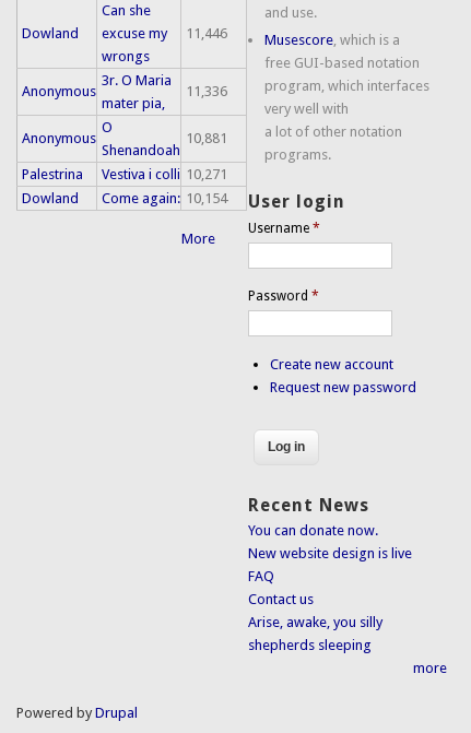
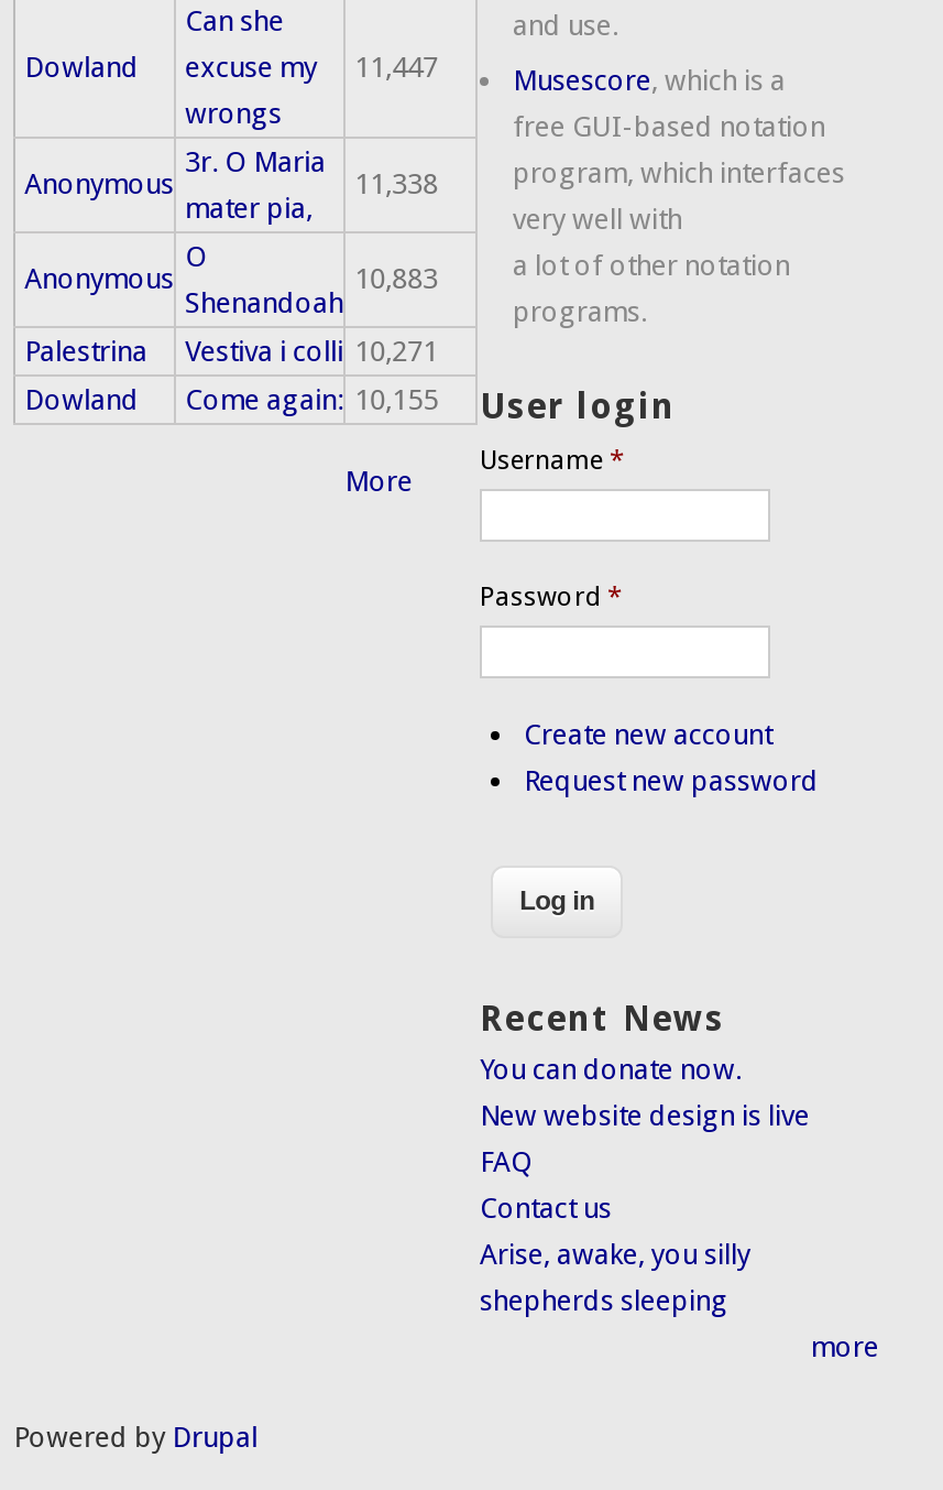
[22,25,227,42] Dowland excuse my 11,446 -> [24,51,438,84] Dowland excuse my 11,447
[186,83,227,100] 11,336 -> [355,168,438,201] 11,338
[186,130,227,146] 10,881 -> [355,262,438,295] 10,883
[22,190,345,211] Dowland Come again: 10,154 User login -> [24,383,676,426] Dowland Come again: 10,155 User login

